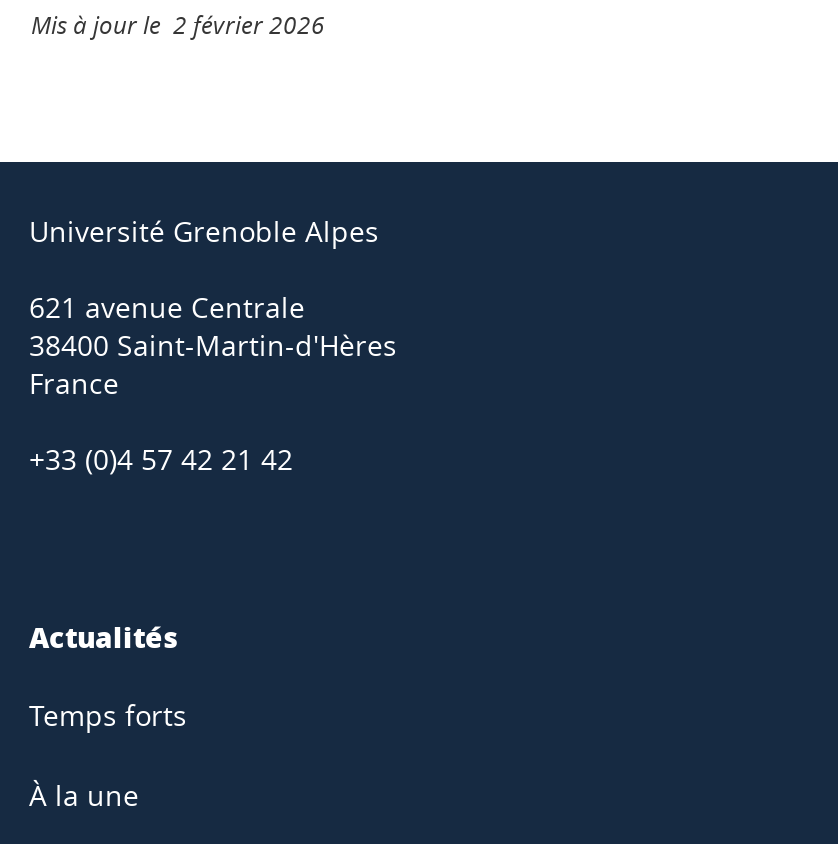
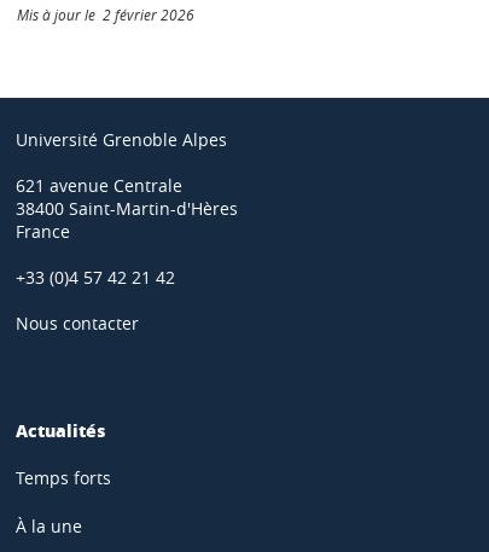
none -> [16,312,139,335] Nous contacter

